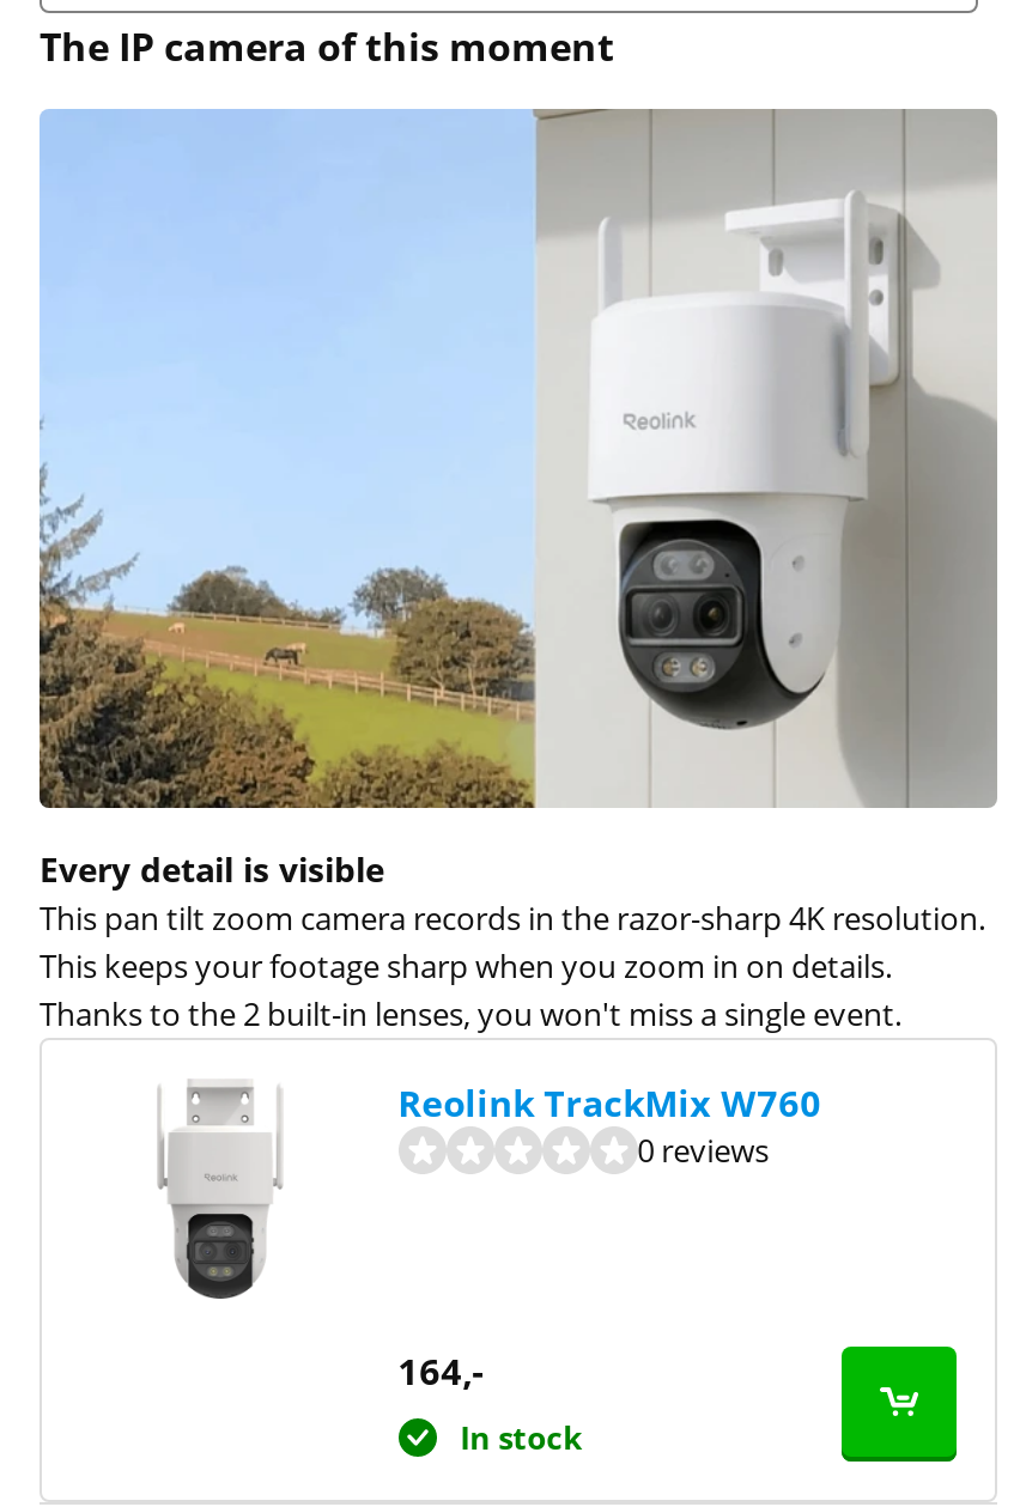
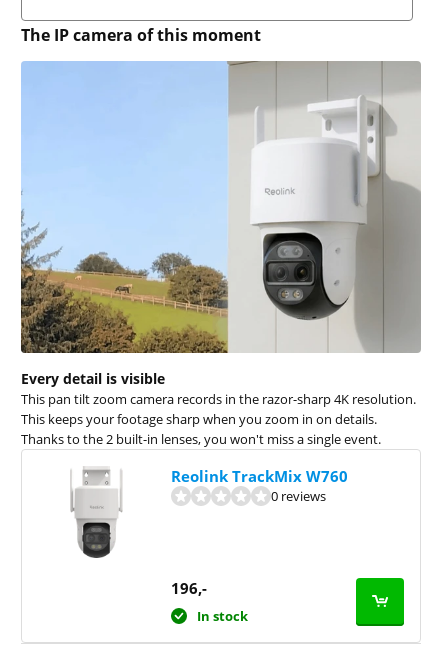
[398,1346,484,1394] 164,- -> [171,578,207,598] 196,-

